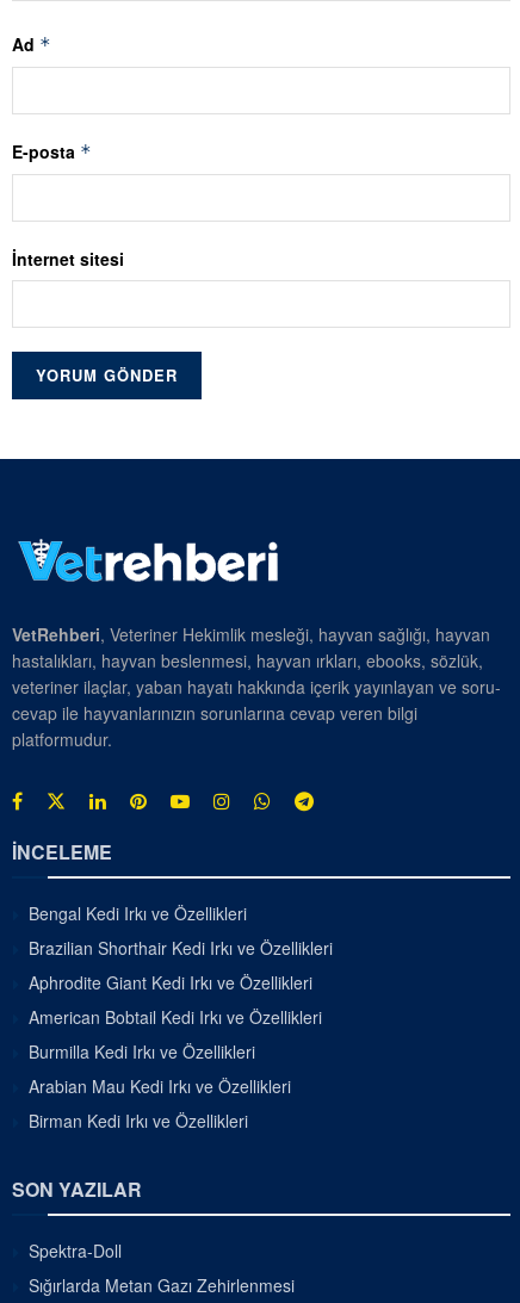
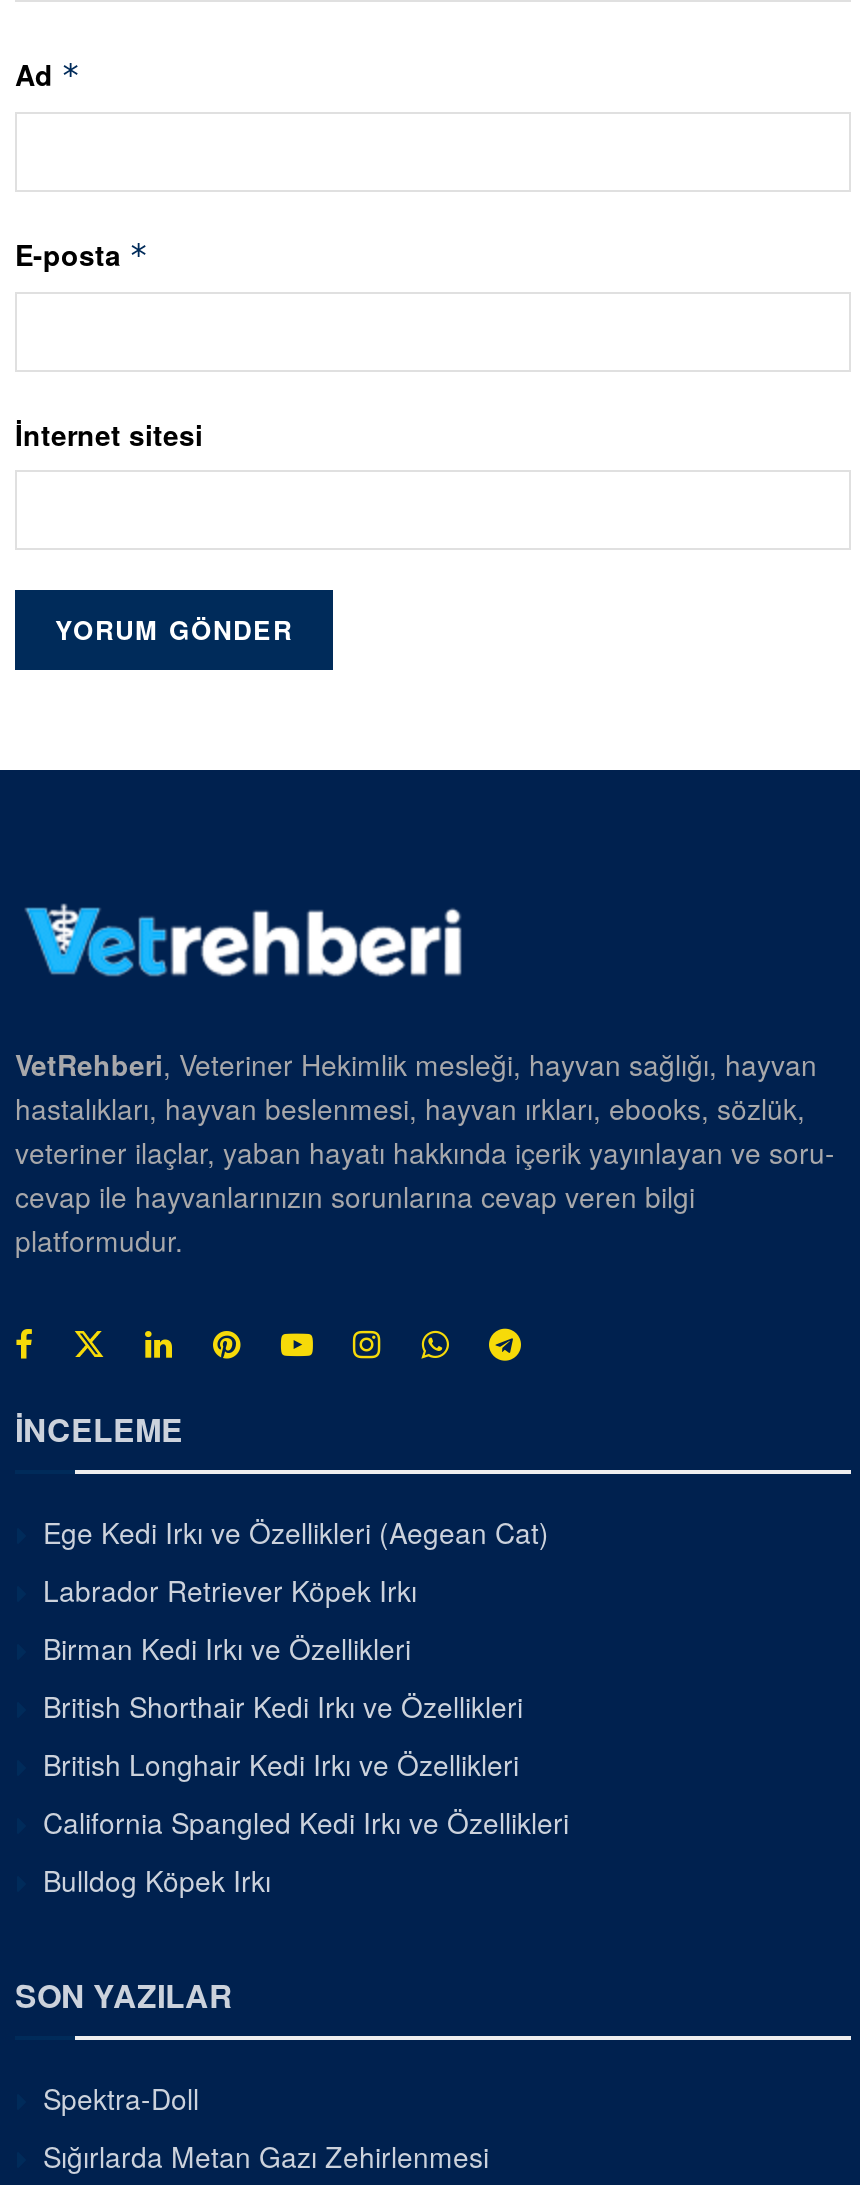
[29,901,333,1098] Bengal Kedi Irkı ve Özellikleri | Brazilian Shorthair Kedi Irkı ve Özellikleri | Aphrodite Giant Kedi Irkı ve Özellikleri | American Bobtail Kedi Irkı ve Özellikleri | Burmilla Kedi Irkı ve Özellikleri | Arabian Mau Kedi Irkı ve Özellikleri -> [43,1512,549,1610] Ege Kedi Irkı ve Özellikleri (Aegean Cat) | Labrador Retriever Köpek Irkı
moved [29,1109,248,1133] -> [43,1628,411,1668]: Birman Kedi Irkı ve Özellikleri
none -> [43,1686,569,1900] British Shorthair Kedi Irkı ve Özellikleri | British Longhair Kedi Irkı ve Özellikleri | California Spangled Kedi Irkı ve Özellikleri | Bulldog Köpek Irkı

